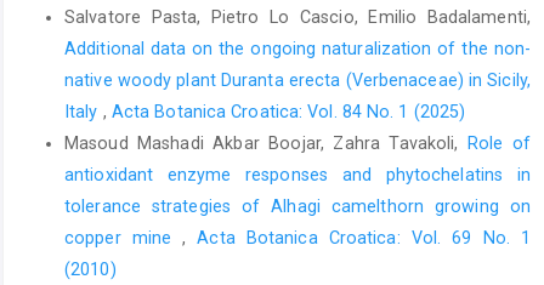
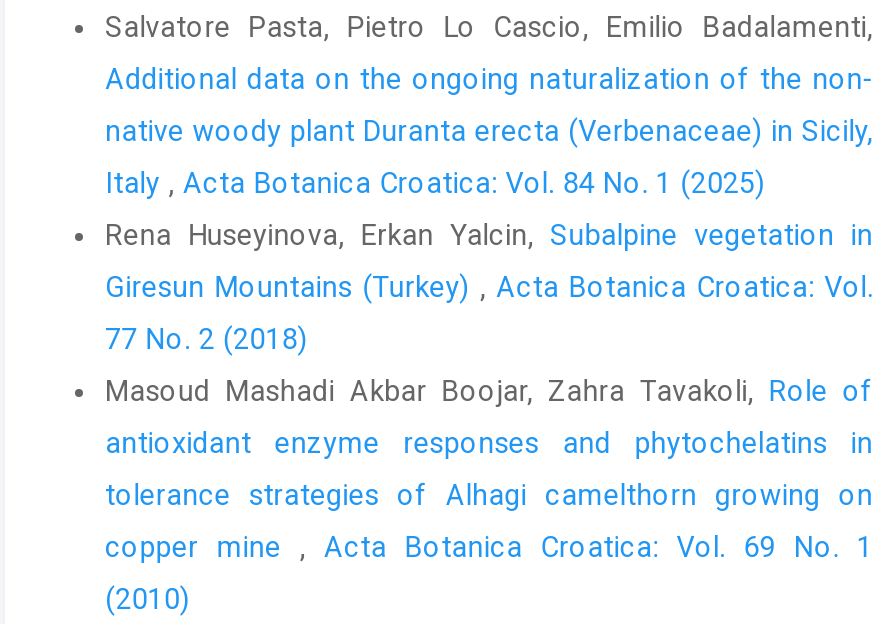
none -> [105,219,873,355] Rena Huseyinova, Erkan Yalcin, Subalpine vegetation in | Giresun Mountains (Turkey), Acta Botanica Croatica: Vol. | 77 No. 2 (2018)

